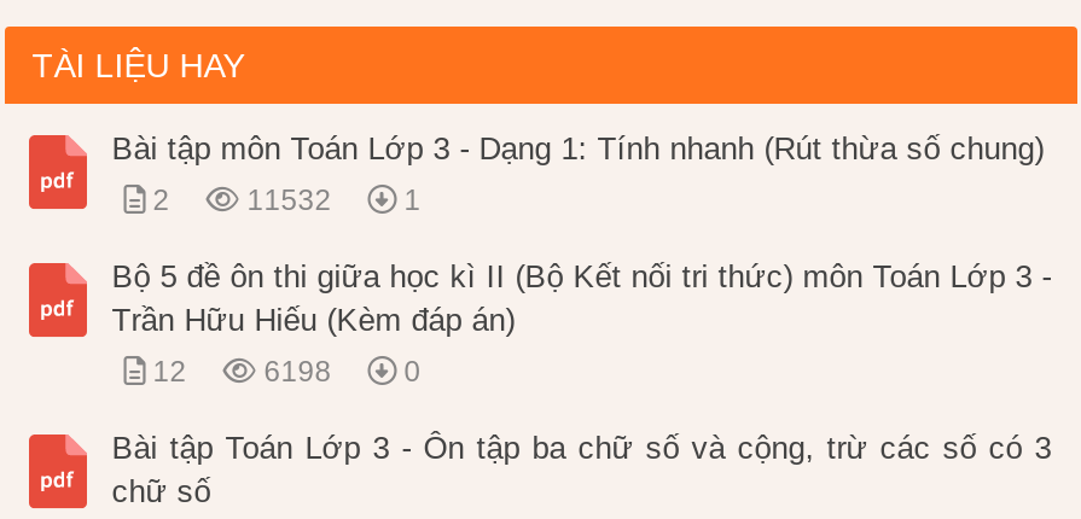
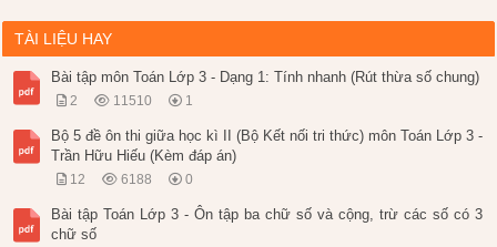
[247,184,331,217] 11532 -> [113,93,152,109] 11510
[264,355,331,389] 6198 -> [121,172,152,187] 6188

